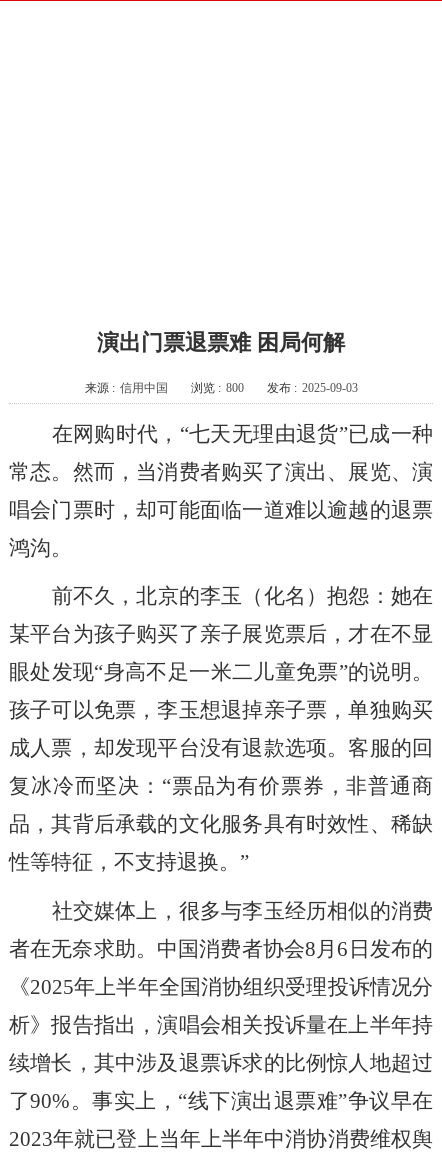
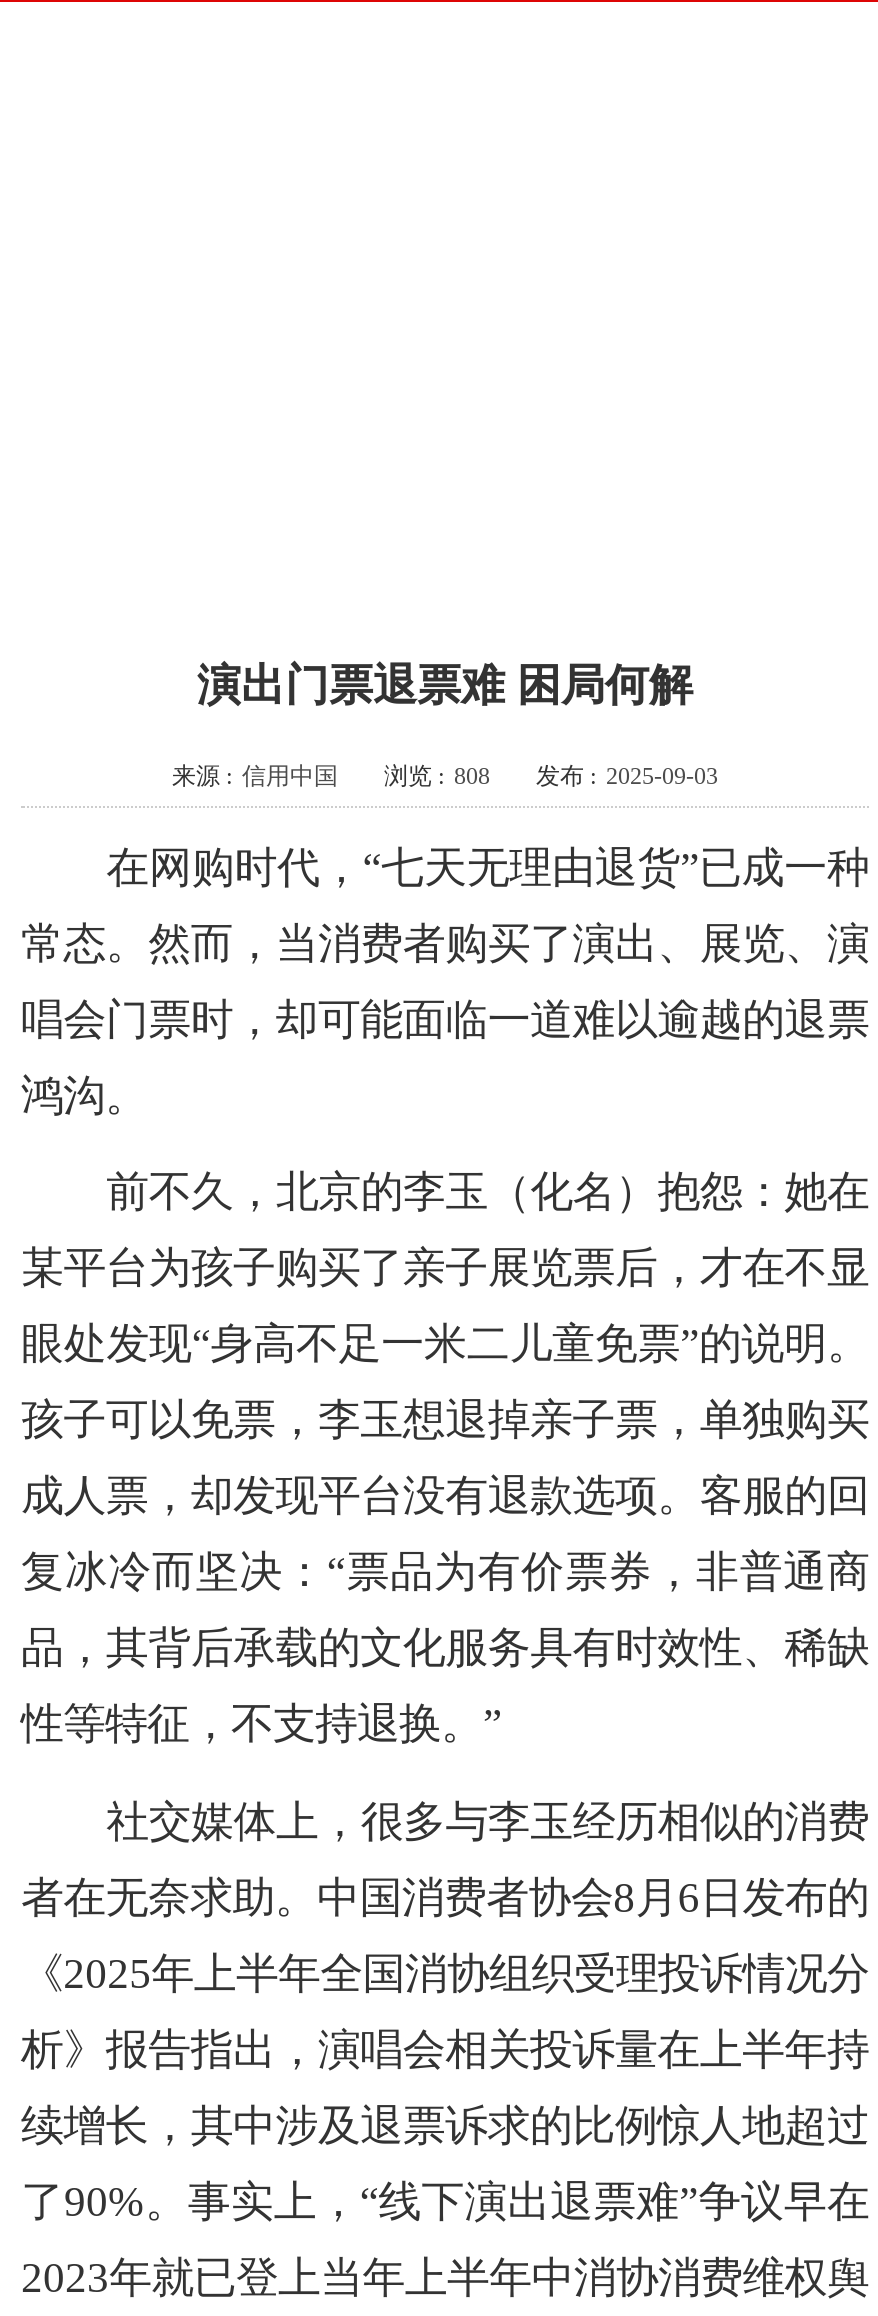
[84,381,357,395] 来源 : 信用中国 浏览 : 800 发布 : 2025-09-03 -> [172,762,718,790] 来源 : 信用中国 浏览 : 808 发布 : 2025-09-03

